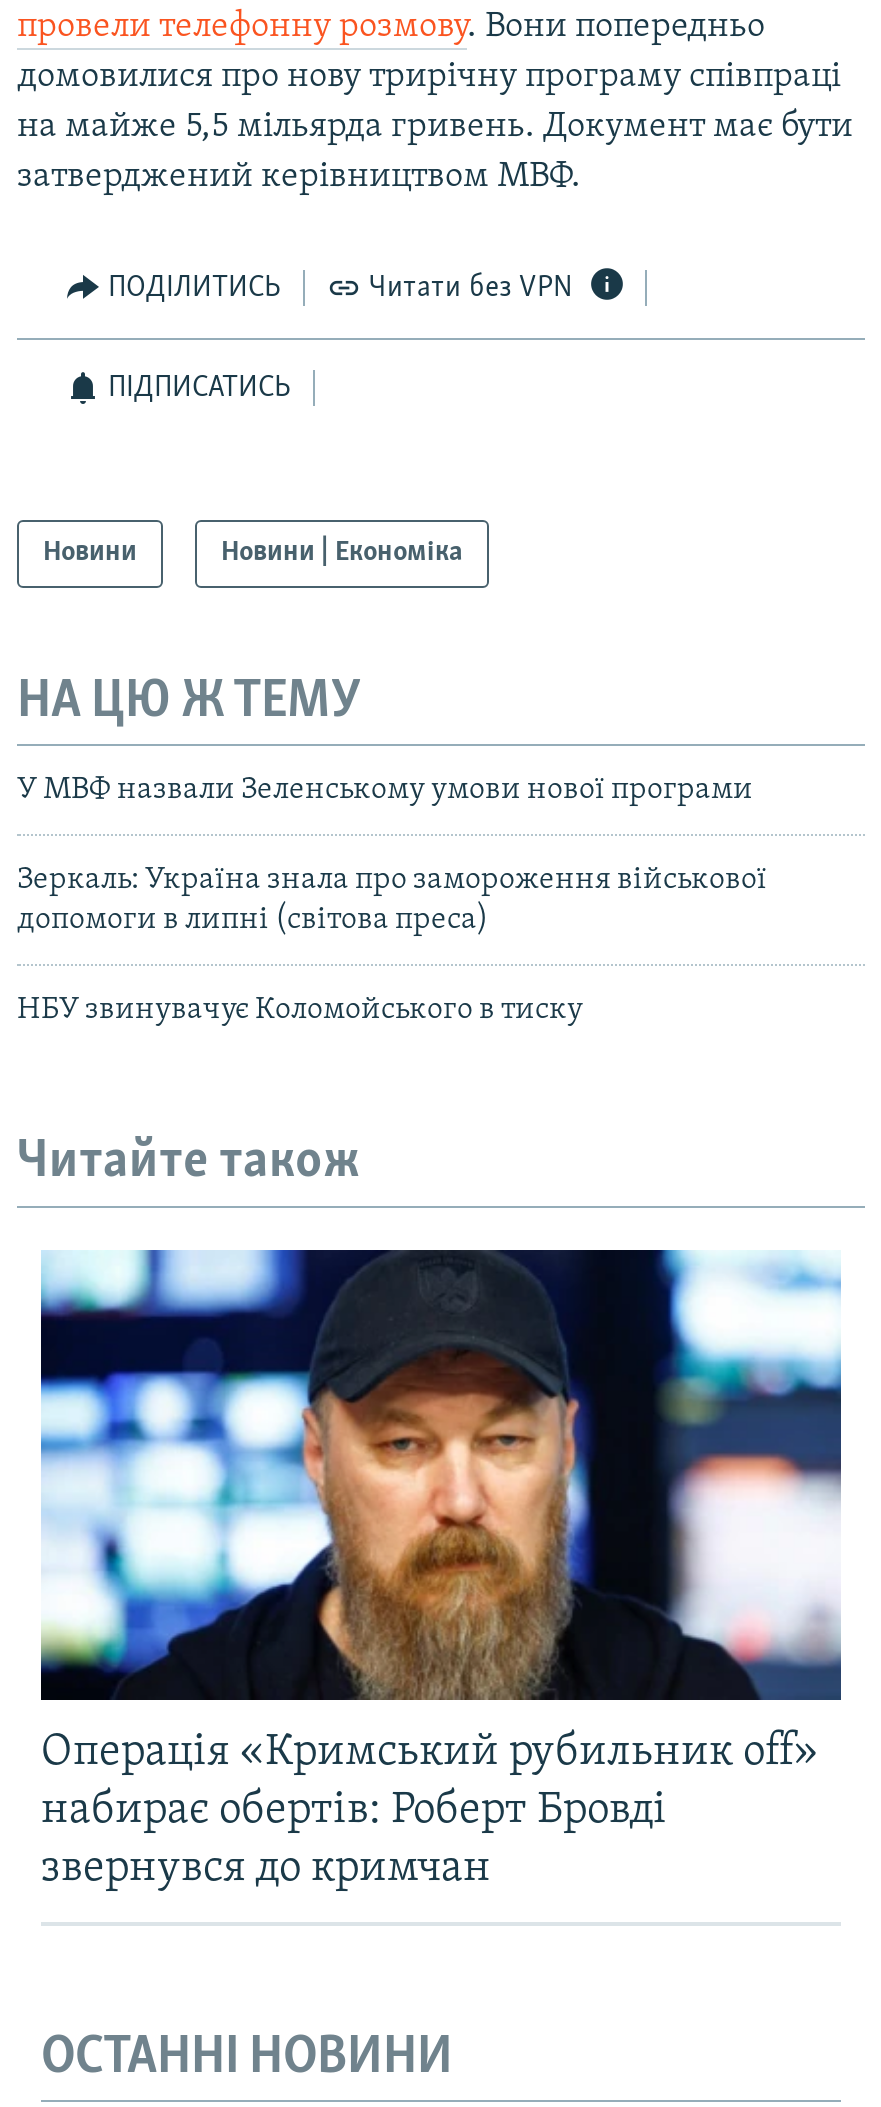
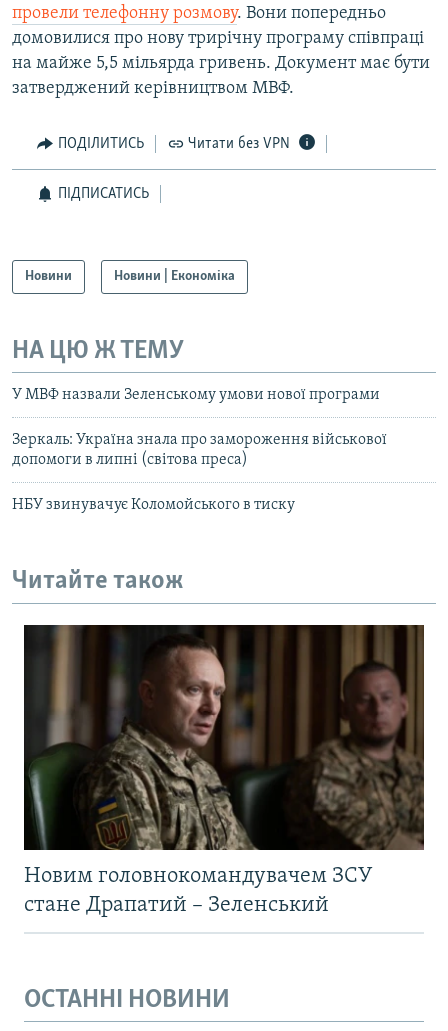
[39,1248,843,1892] [image] | Операція «Кримський рубильник off» | набирає обертів: Роберт Бровді | звернувся до кримчан -> [23,624,425,917] [image] | Новим головнокомандувачем ЗСУ | стане Драпатий – Зеленський

